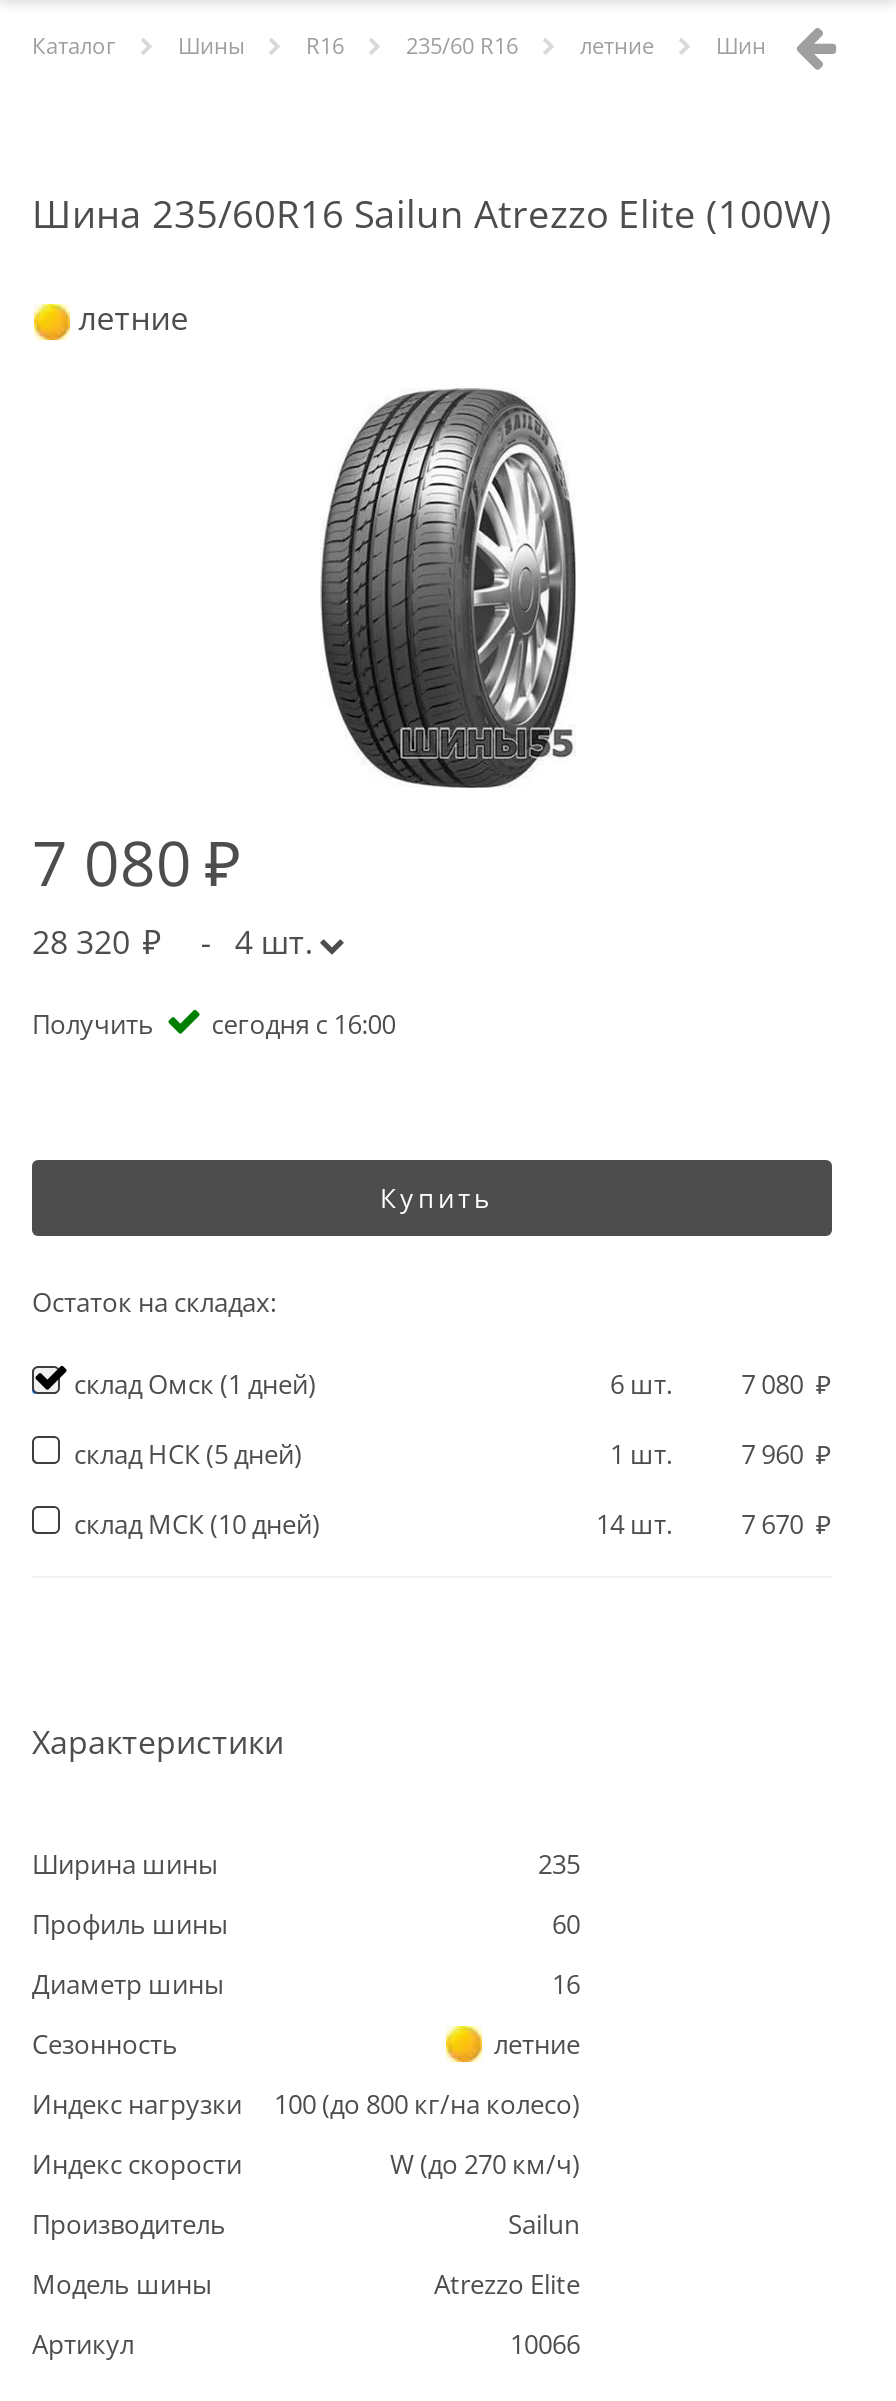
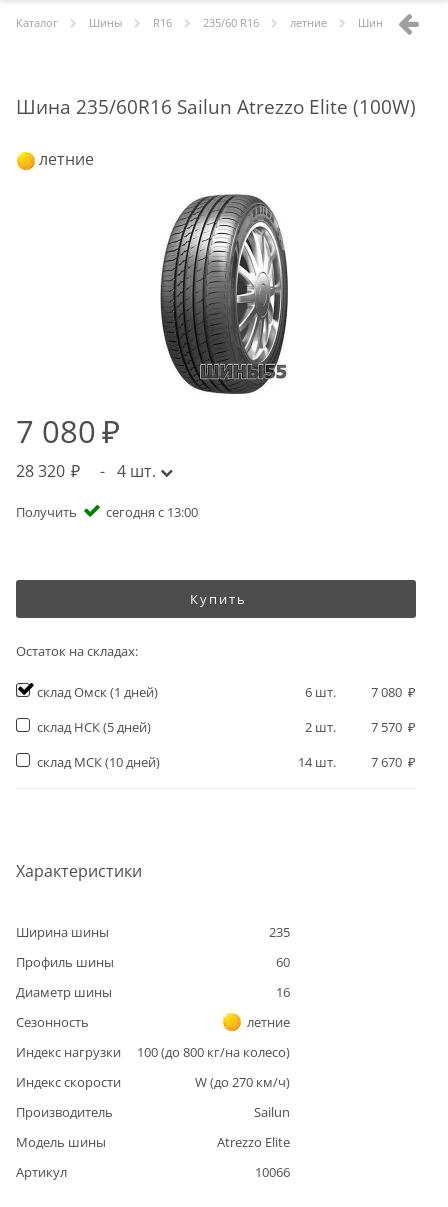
[32,1007,396,1043] Получить сегодня с 16:00 -> [16,503,198,521] Получить сегодня с 13:00
[610,1435,672,1471] 1 шт. -> [305,717,336,735] 2 шт.
[741,1435,803,1471] 7 960 -> [371,717,402,735] 7 570

